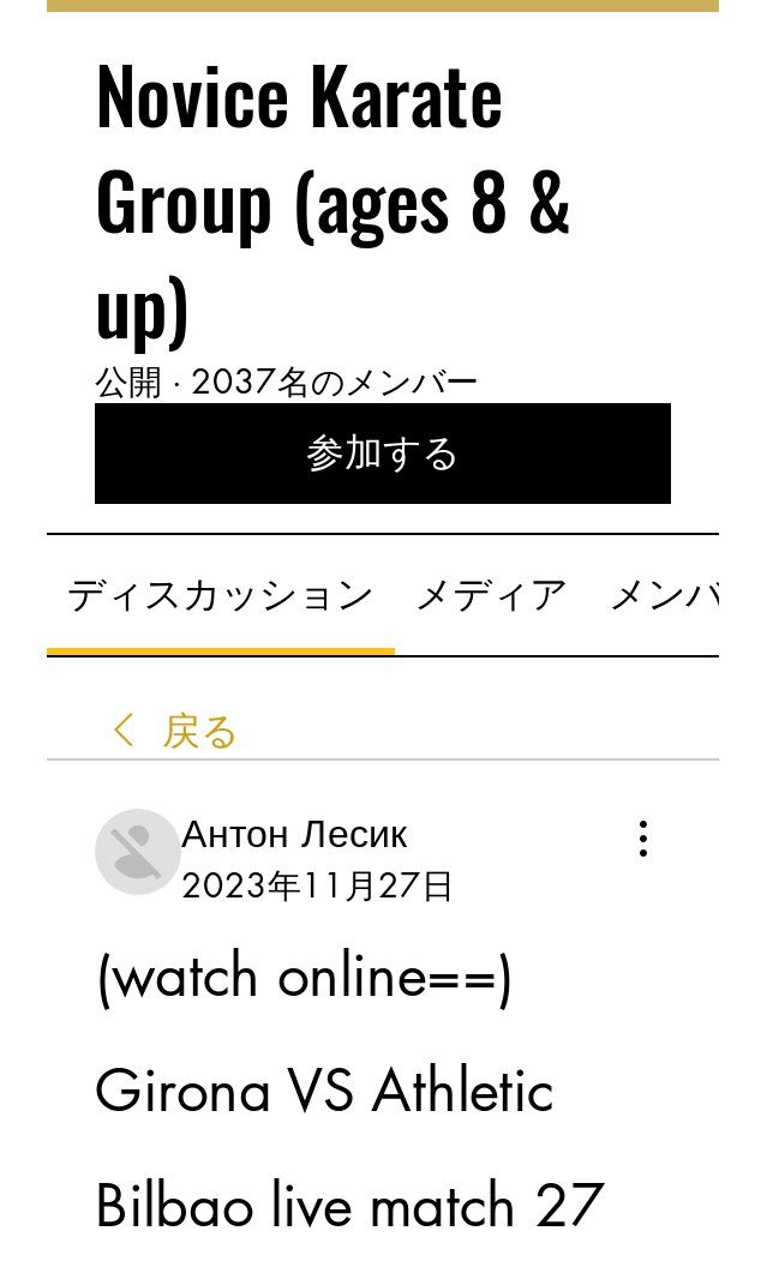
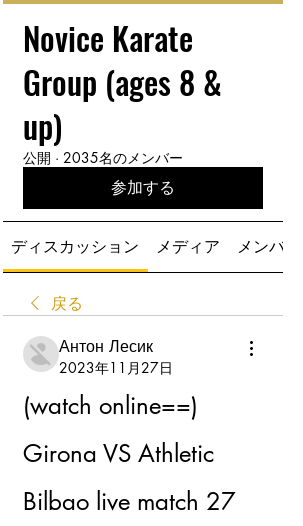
[95,358,479,403] 公開 · 2037名のメンバー -> [23,148,183,167] 公開 · 2035名のメンバー

